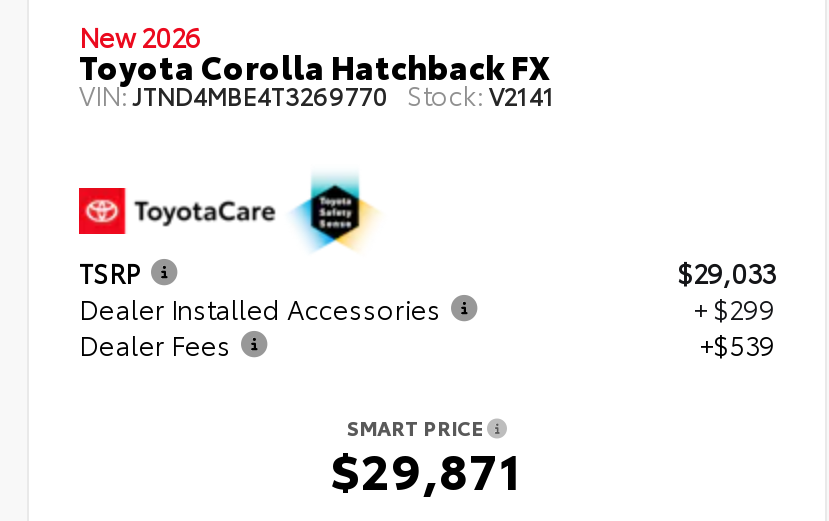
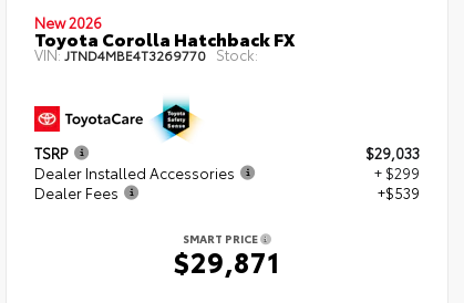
[79,74,555,110] VIN:JTND4MBE4T3269770 Stock:V2141 -> [34,43,258,63] VIN:JTND4MBE4T3269770 Stock:

